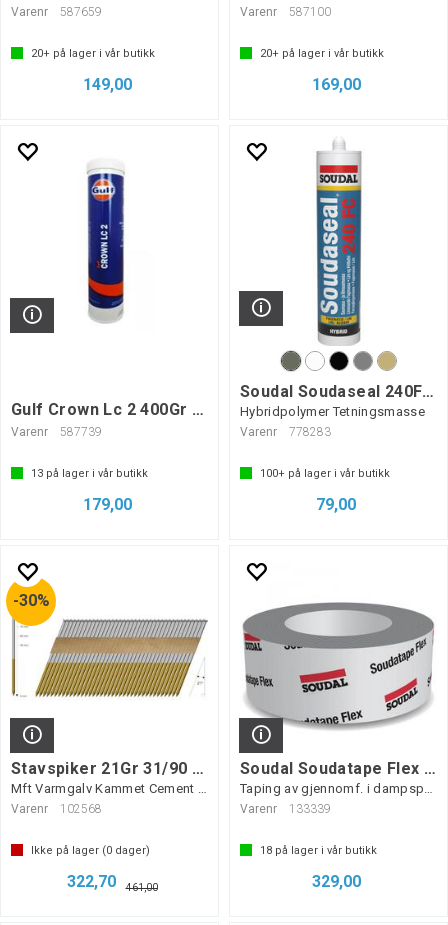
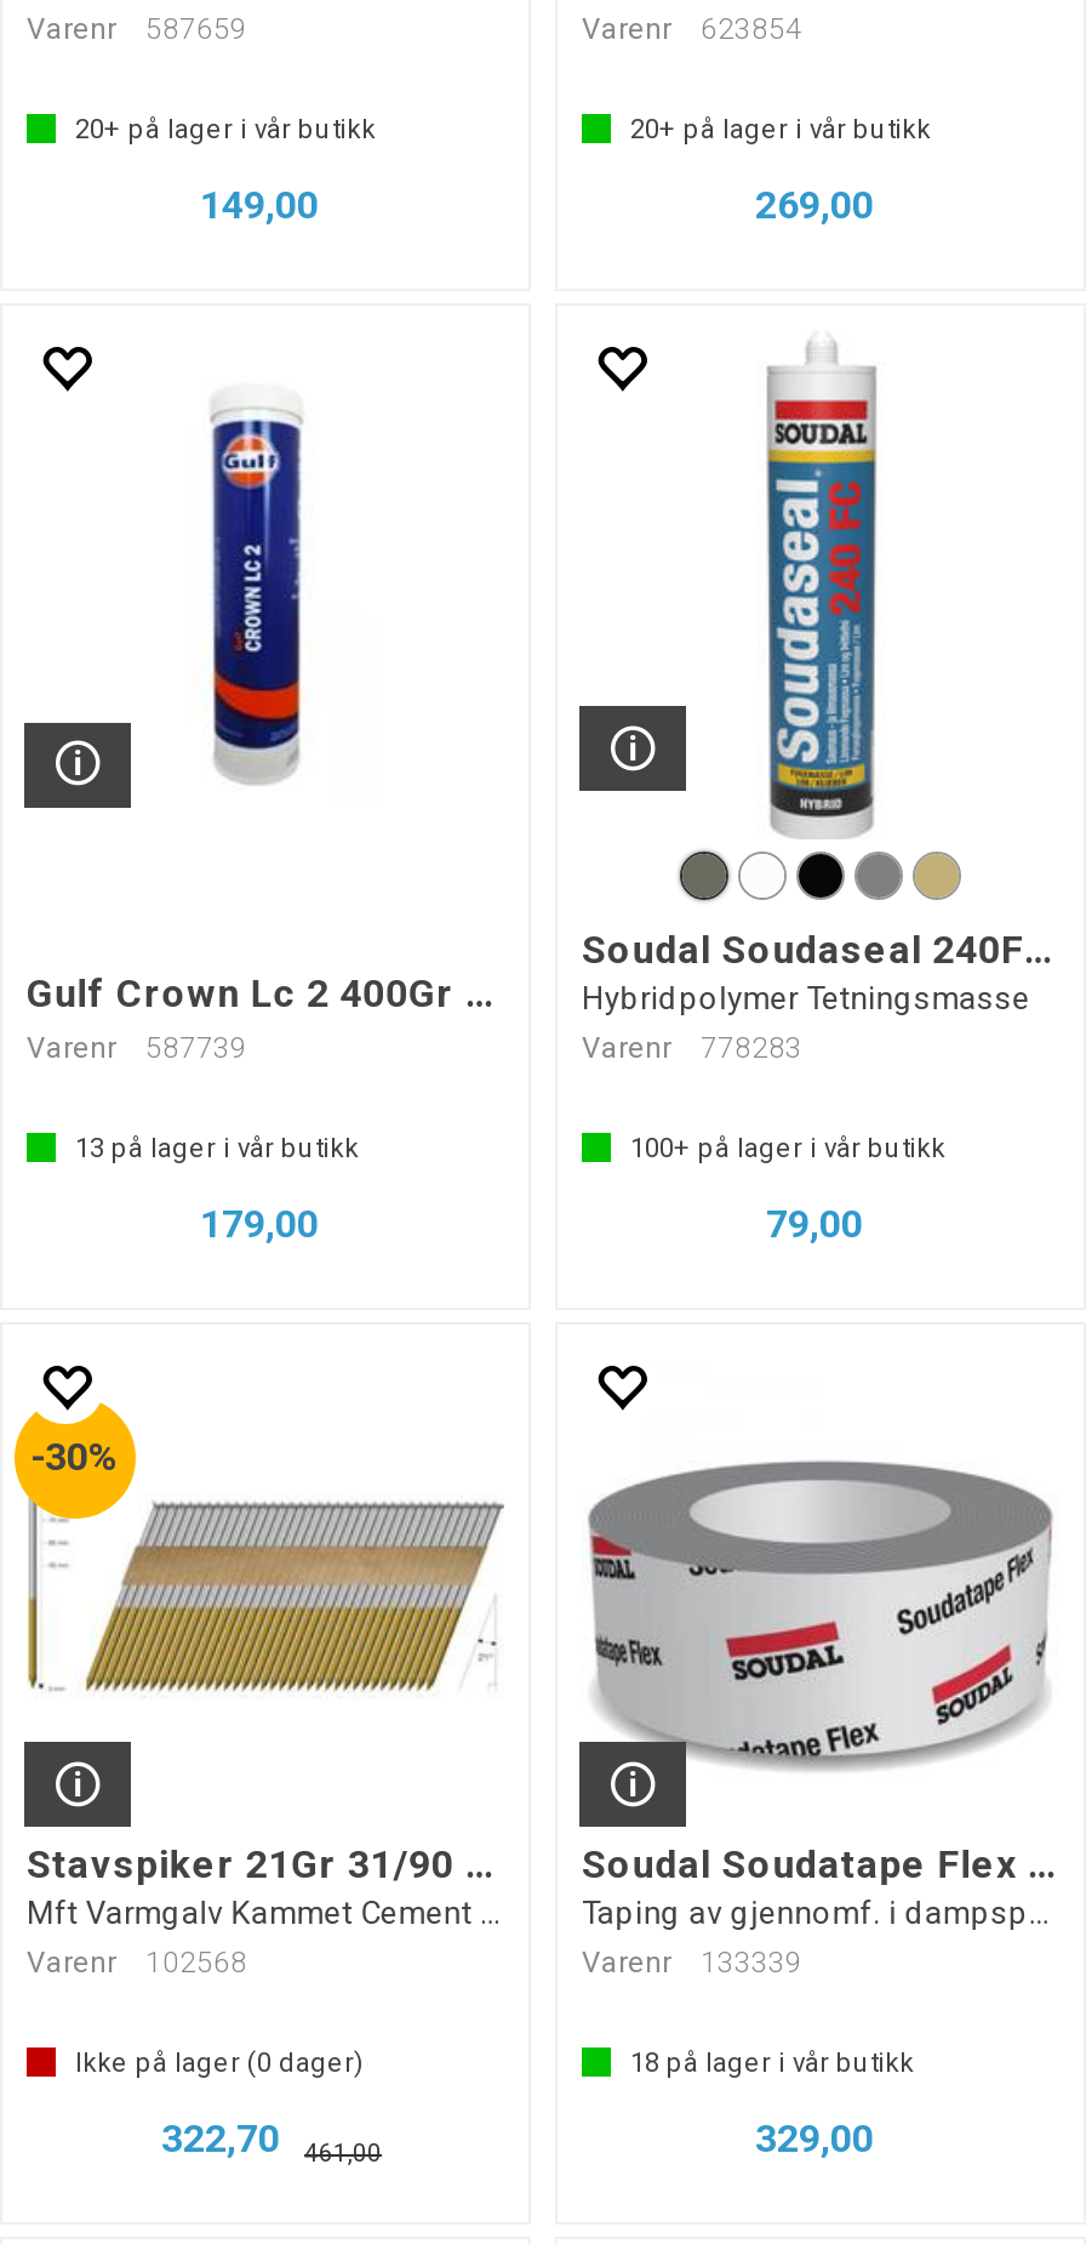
[240,5,331,19] Varenr 587100 -> [582,12,802,46] Varenr 623854
[311,75,360,94] 169,00 -> [755,181,874,228] 269,00

